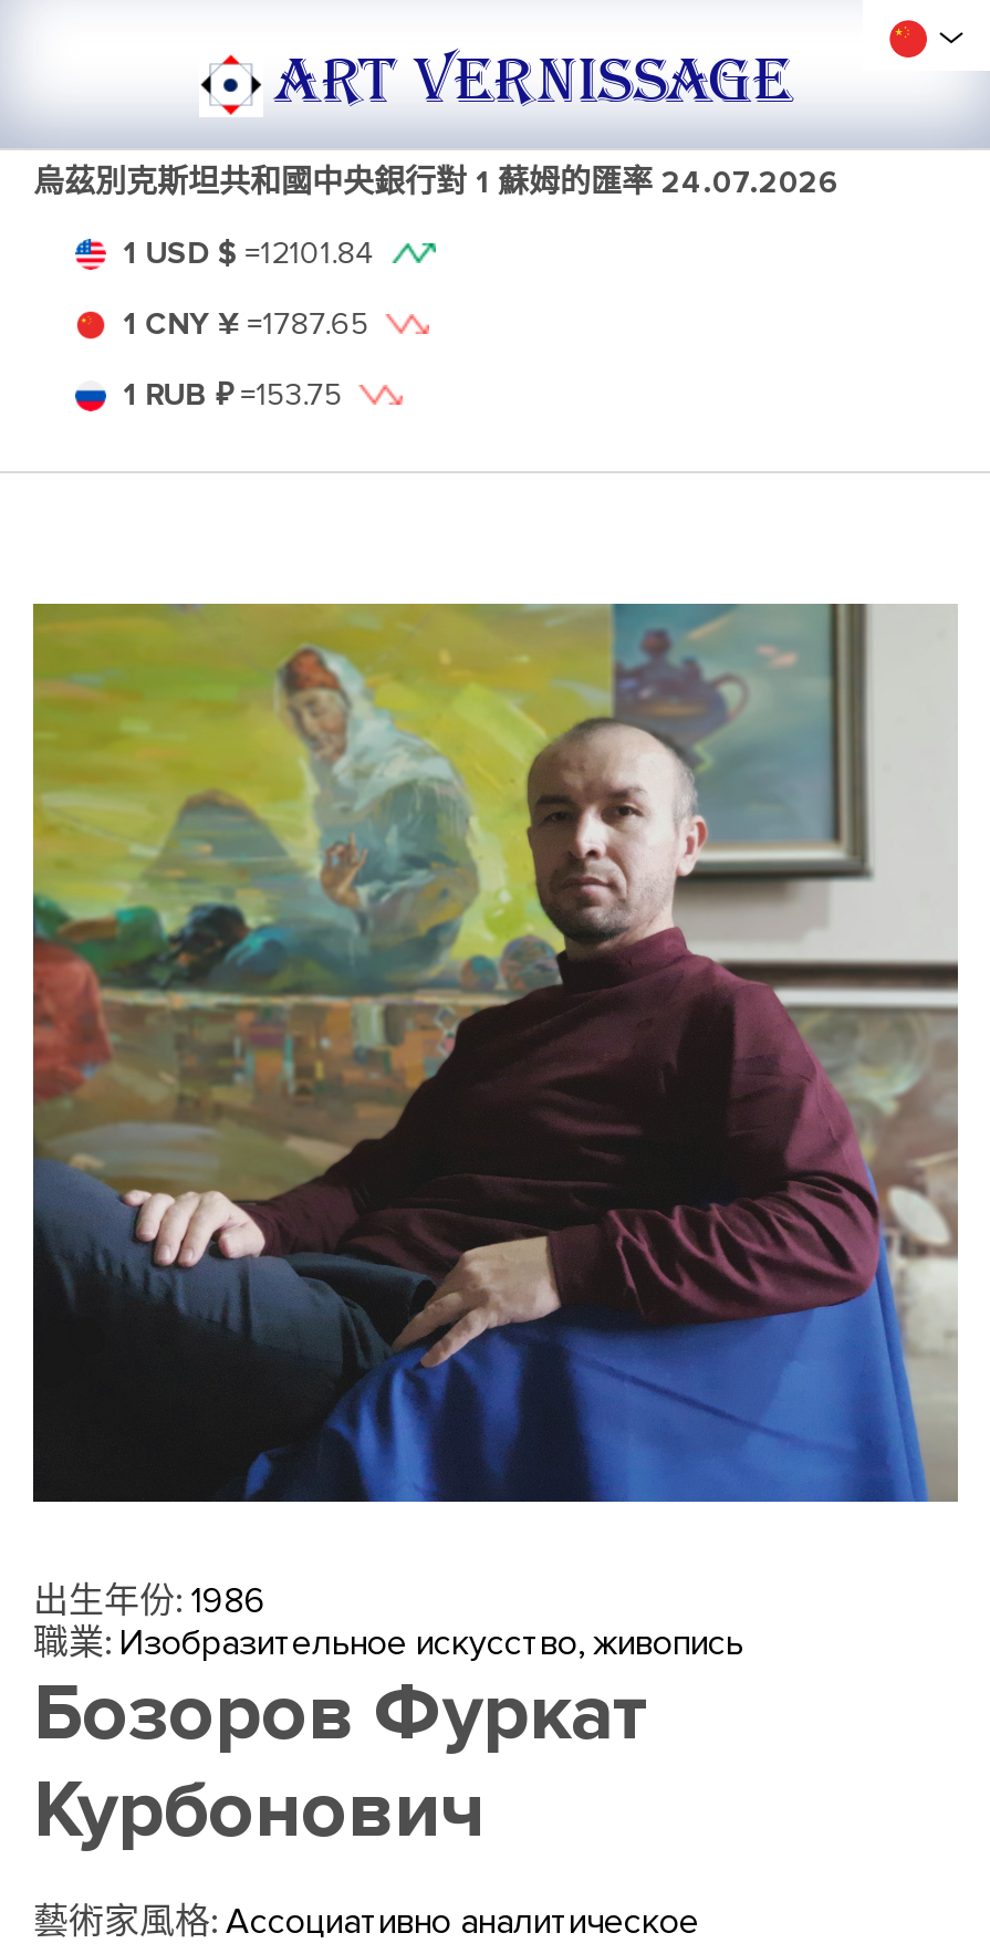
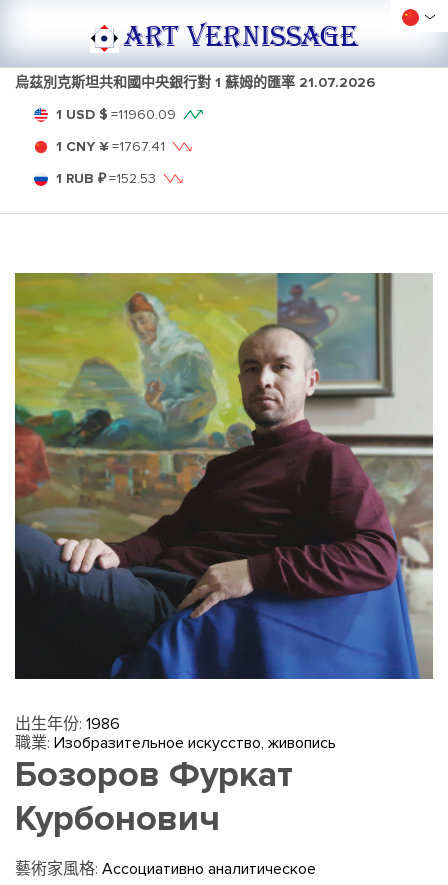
[33,163,838,201] 烏茲別克斯坦共和國中央銀行對 1 蘇姆的匯率24.07.2026 -> [15,74,375,91] 烏茲別克斯坦共和國中央銀行對 1 蘇姆的匯率21.07.2026
[123,234,375,272] 1 USD $ =12101.84 -> [56,106,176,123] 1 USD $ =11960.09
[123,305,369,342] 1 CNY ¥ =1787.65 -> [56,138,165,155] 1 CNY ¥ =1767.41
[123,376,342,413] 1 RUB ₽ =153.75 -> [56,170,156,187] 1 RUB ₽ =152.53

